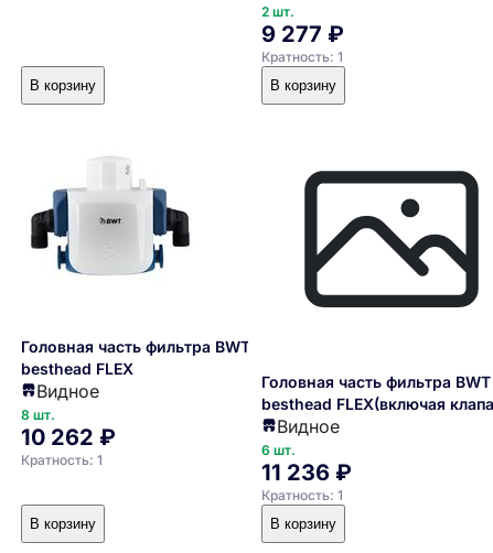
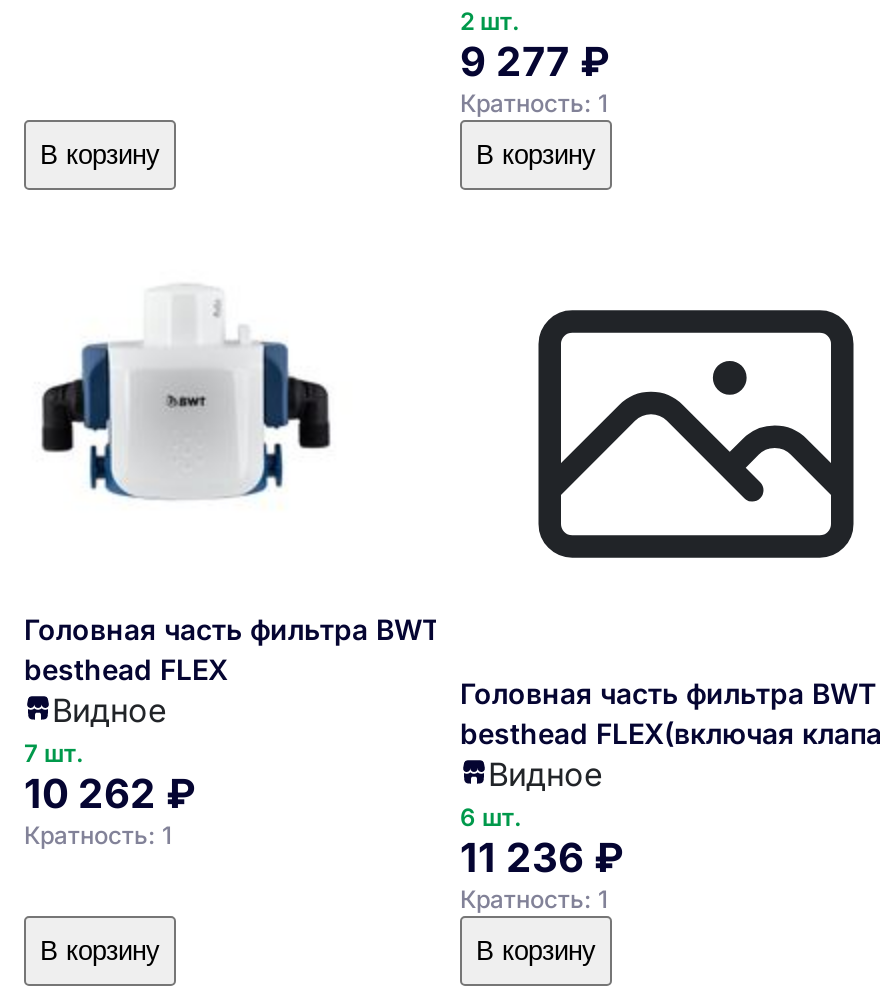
[21,406,55,423] 8 шт. -> [24,737,84,767] 7 шт.

